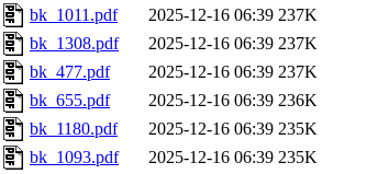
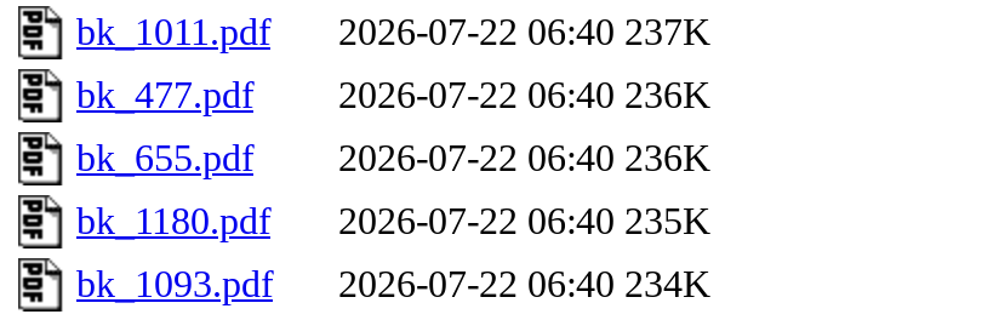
[30,6,318,53] 2025-12-16 06:39 237K | bk_1308.pdf | 2025-12-16 06:39 237K -> [338,12,712,53] 2026-07-22 06:40 237K
[148,63,318,81] 2025-12-16 06:39 237K -> [338,75,712,116] 2026-07-22 06:40 236K
[148,91,318,110] 2025-12-16 06:39 236K -> [338,138,712,179] 2026-07-22 06:40 236K
[30,120,318,138] bk_1180.pdf 2025-12-16 06:39 235K -> [76,201,712,242] bk_1180.pdf 2026-07-22 06:40 235K
[30,148,318,167] bk_1093.pdf 2025-12-16 06:39 235K -> [76,264,712,305] bk_1093.pdf 2026-07-22 06:40 234K

